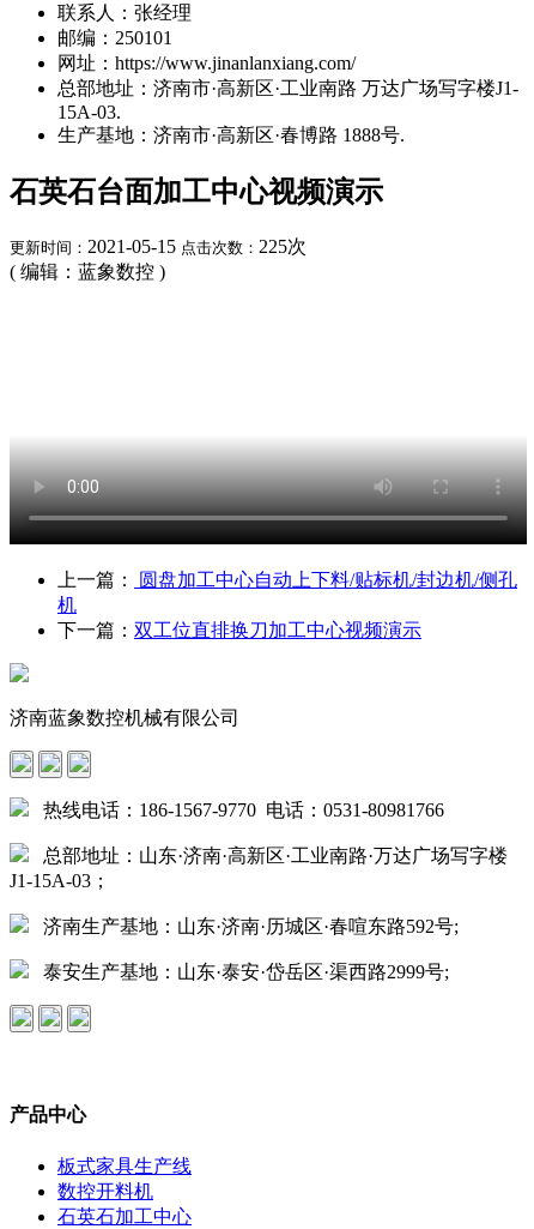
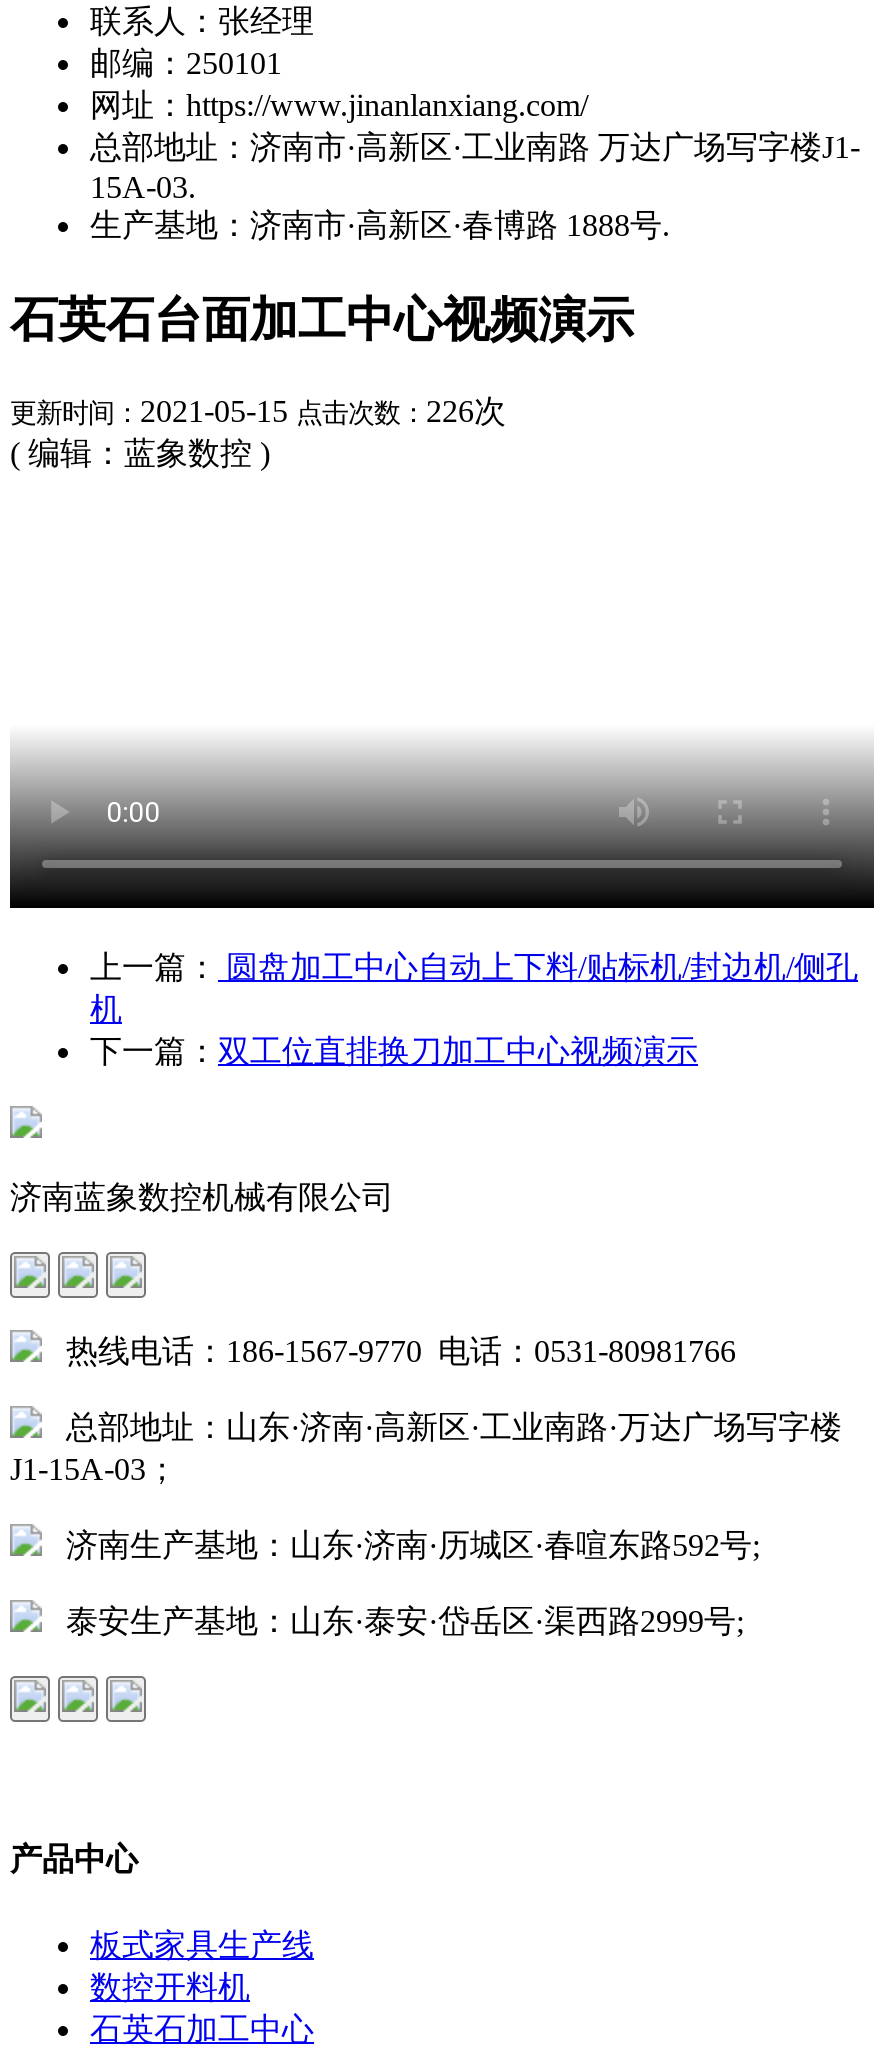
[10,236,307,257] 更新时间：2021-05-15点击次数：225次 -> [10,394,506,428] 更新时间：2021-05-15点击次数：226次

